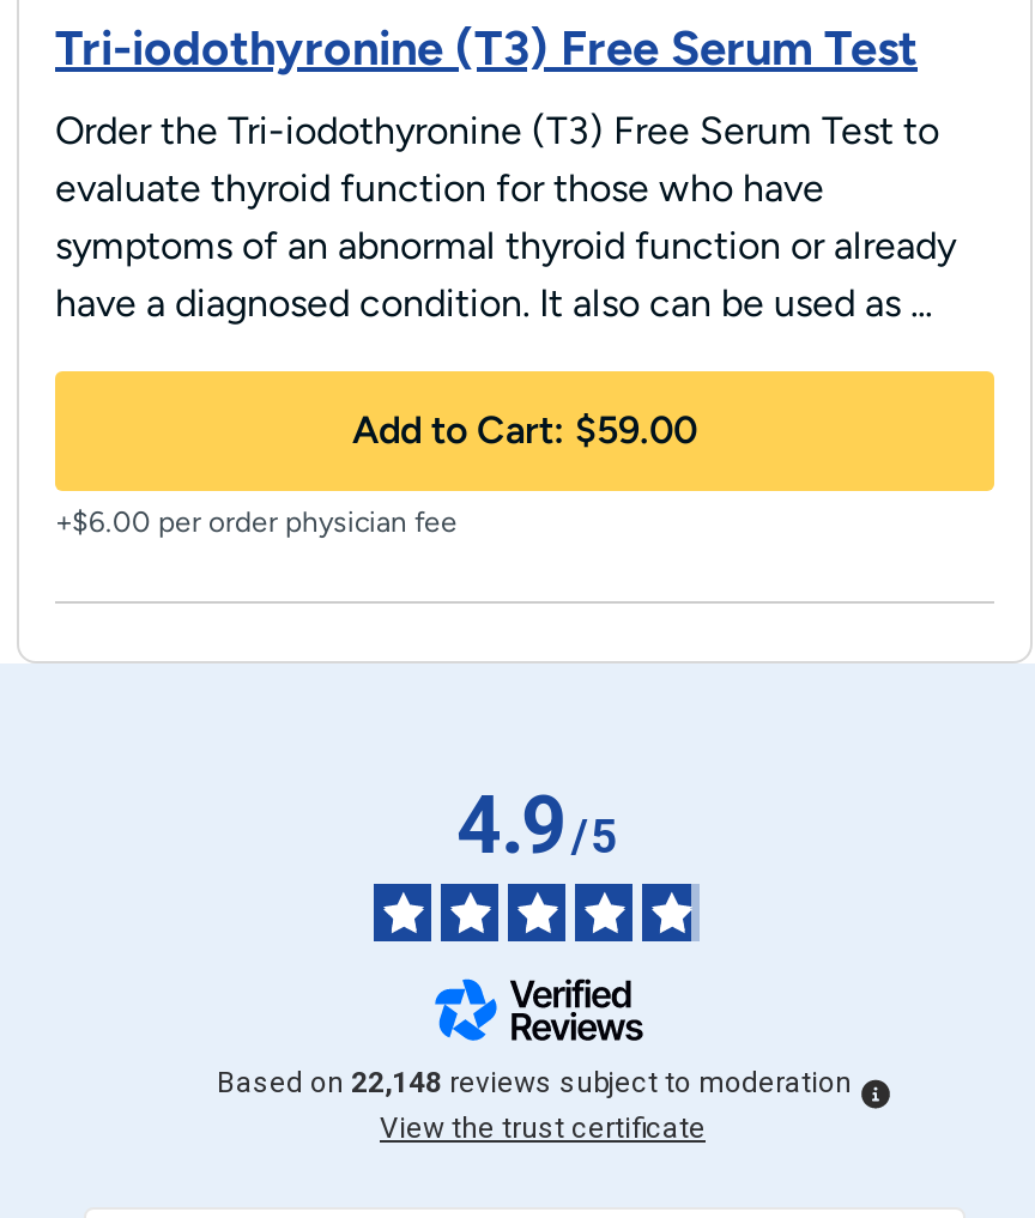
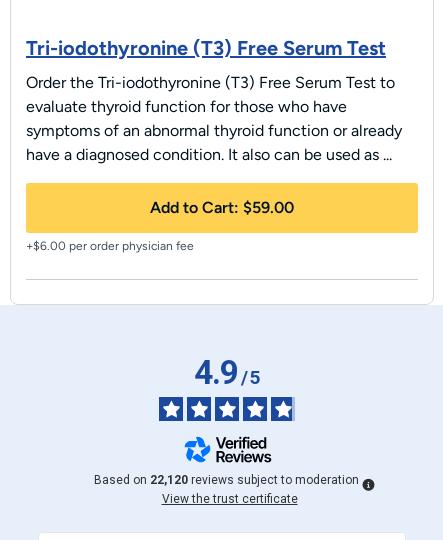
[217,1066,852,1100] Based on 22,148 reviews subject to moderation -> [93,473,358,487] Based on 22,120 reviews subject to moderation

